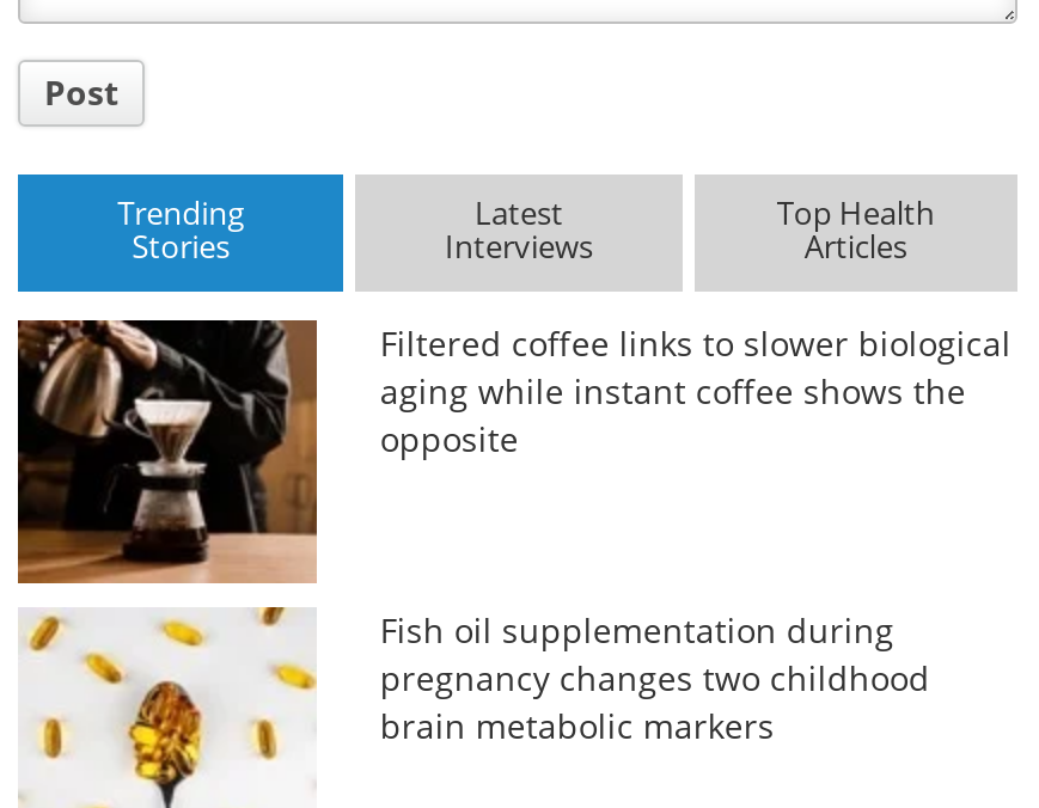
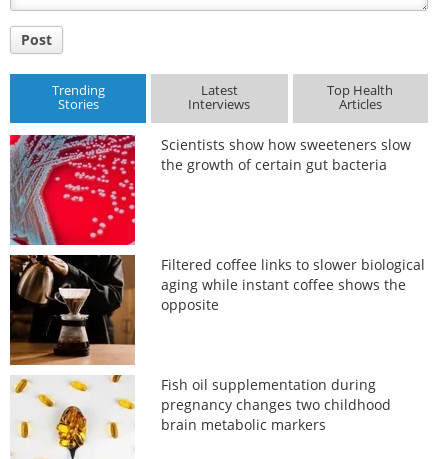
none -> [9,134,411,246] [image] | Scientists show how sweeteners slow | the growth of certain gut bacteria

